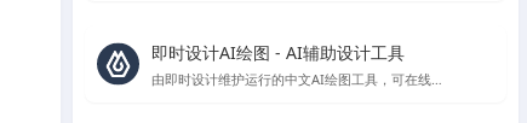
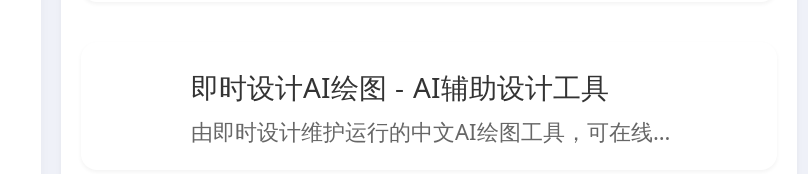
[96,41,141,87] [image] -> none

